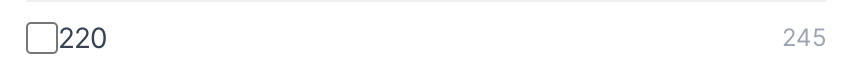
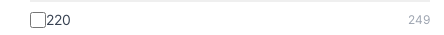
[782,22,826,52] 245 -> [408,12,430,27] 249

